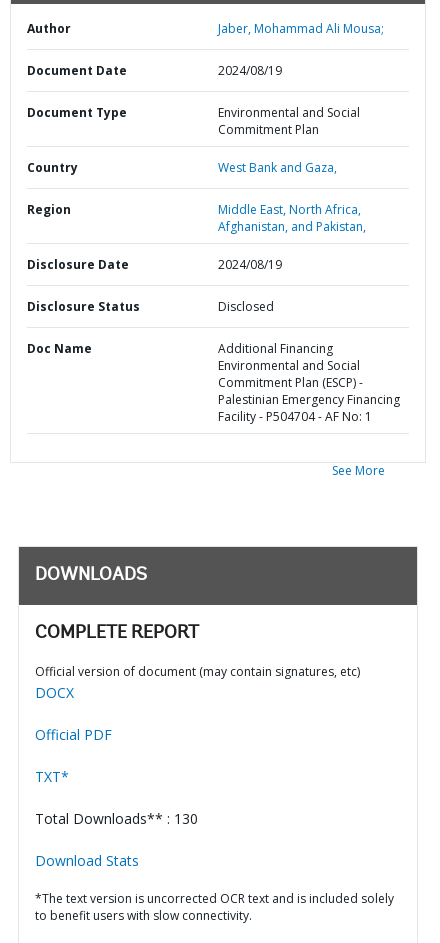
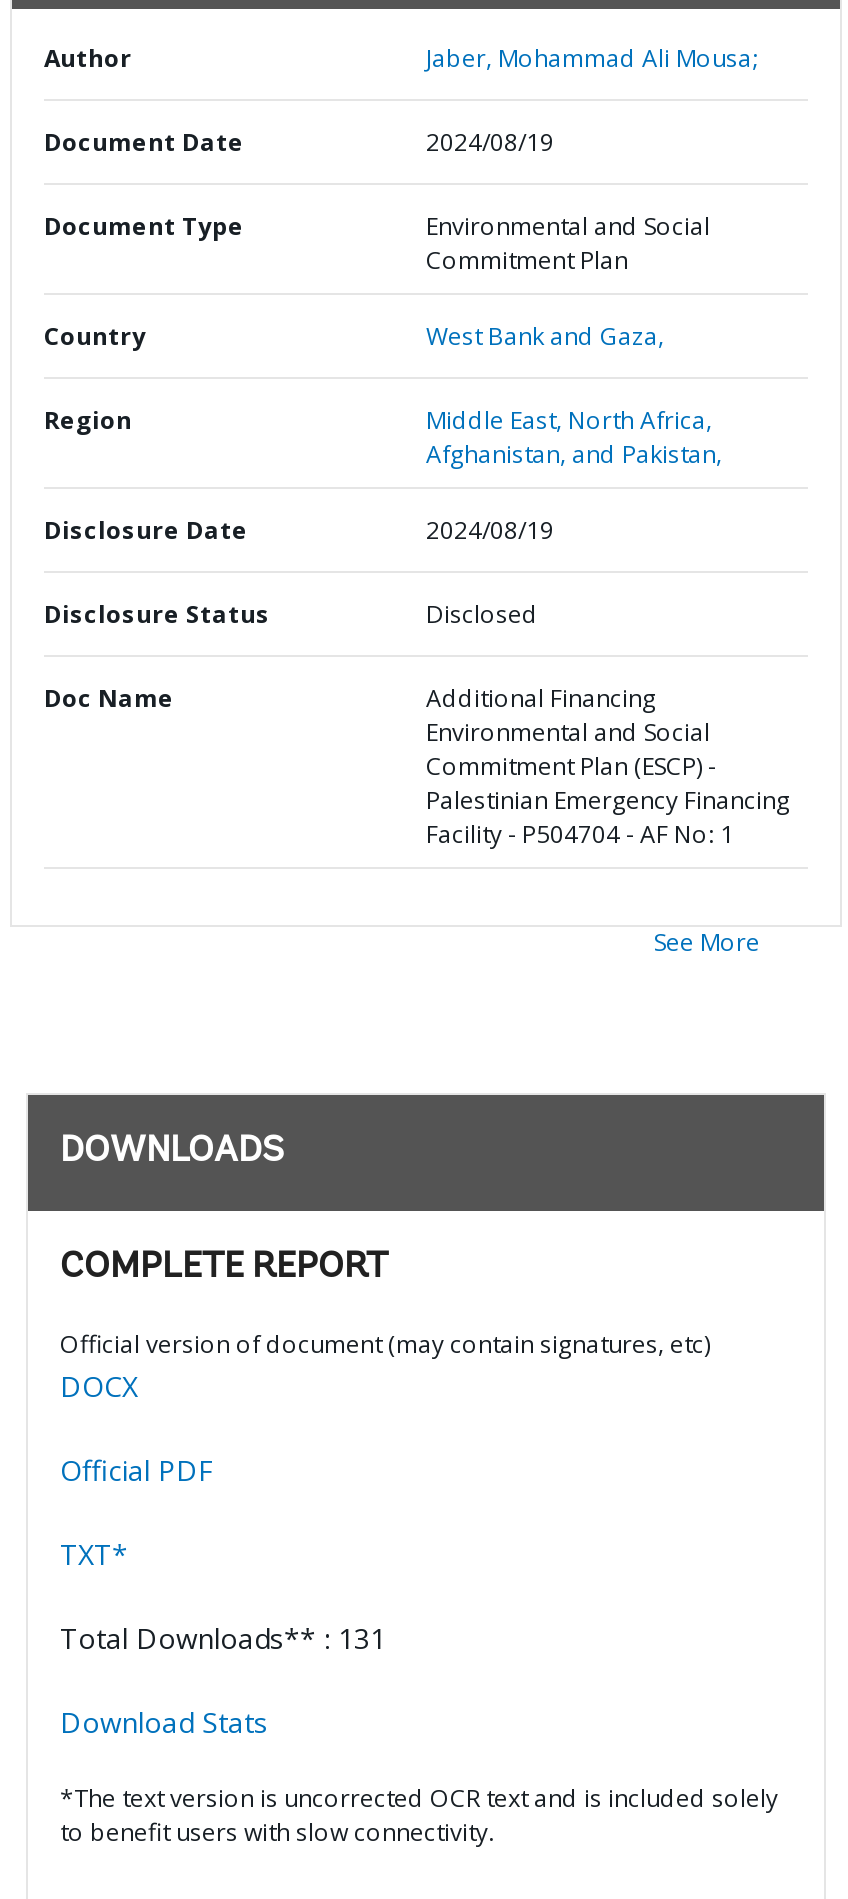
[35,809,198,828] Total Downloads** : 130 -> [60,1619,386,1657] Total Downloads** : 131

